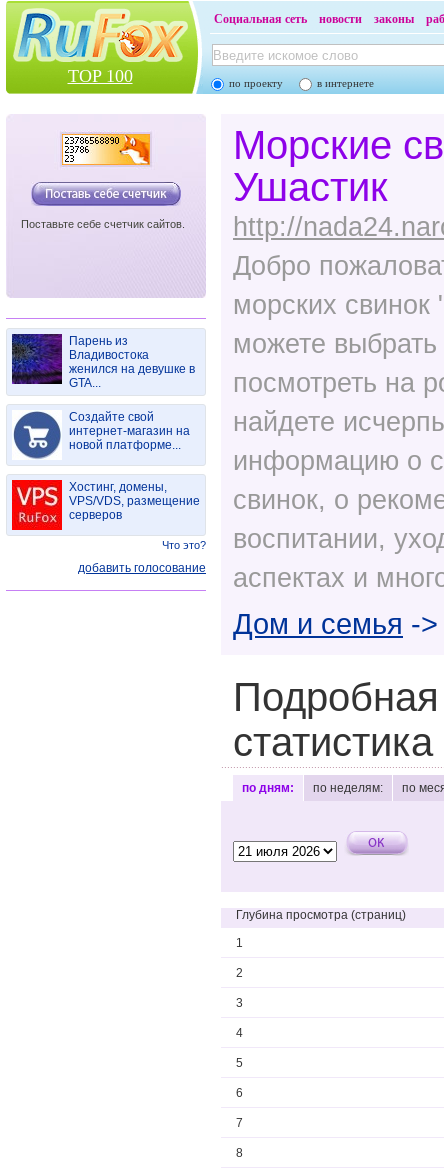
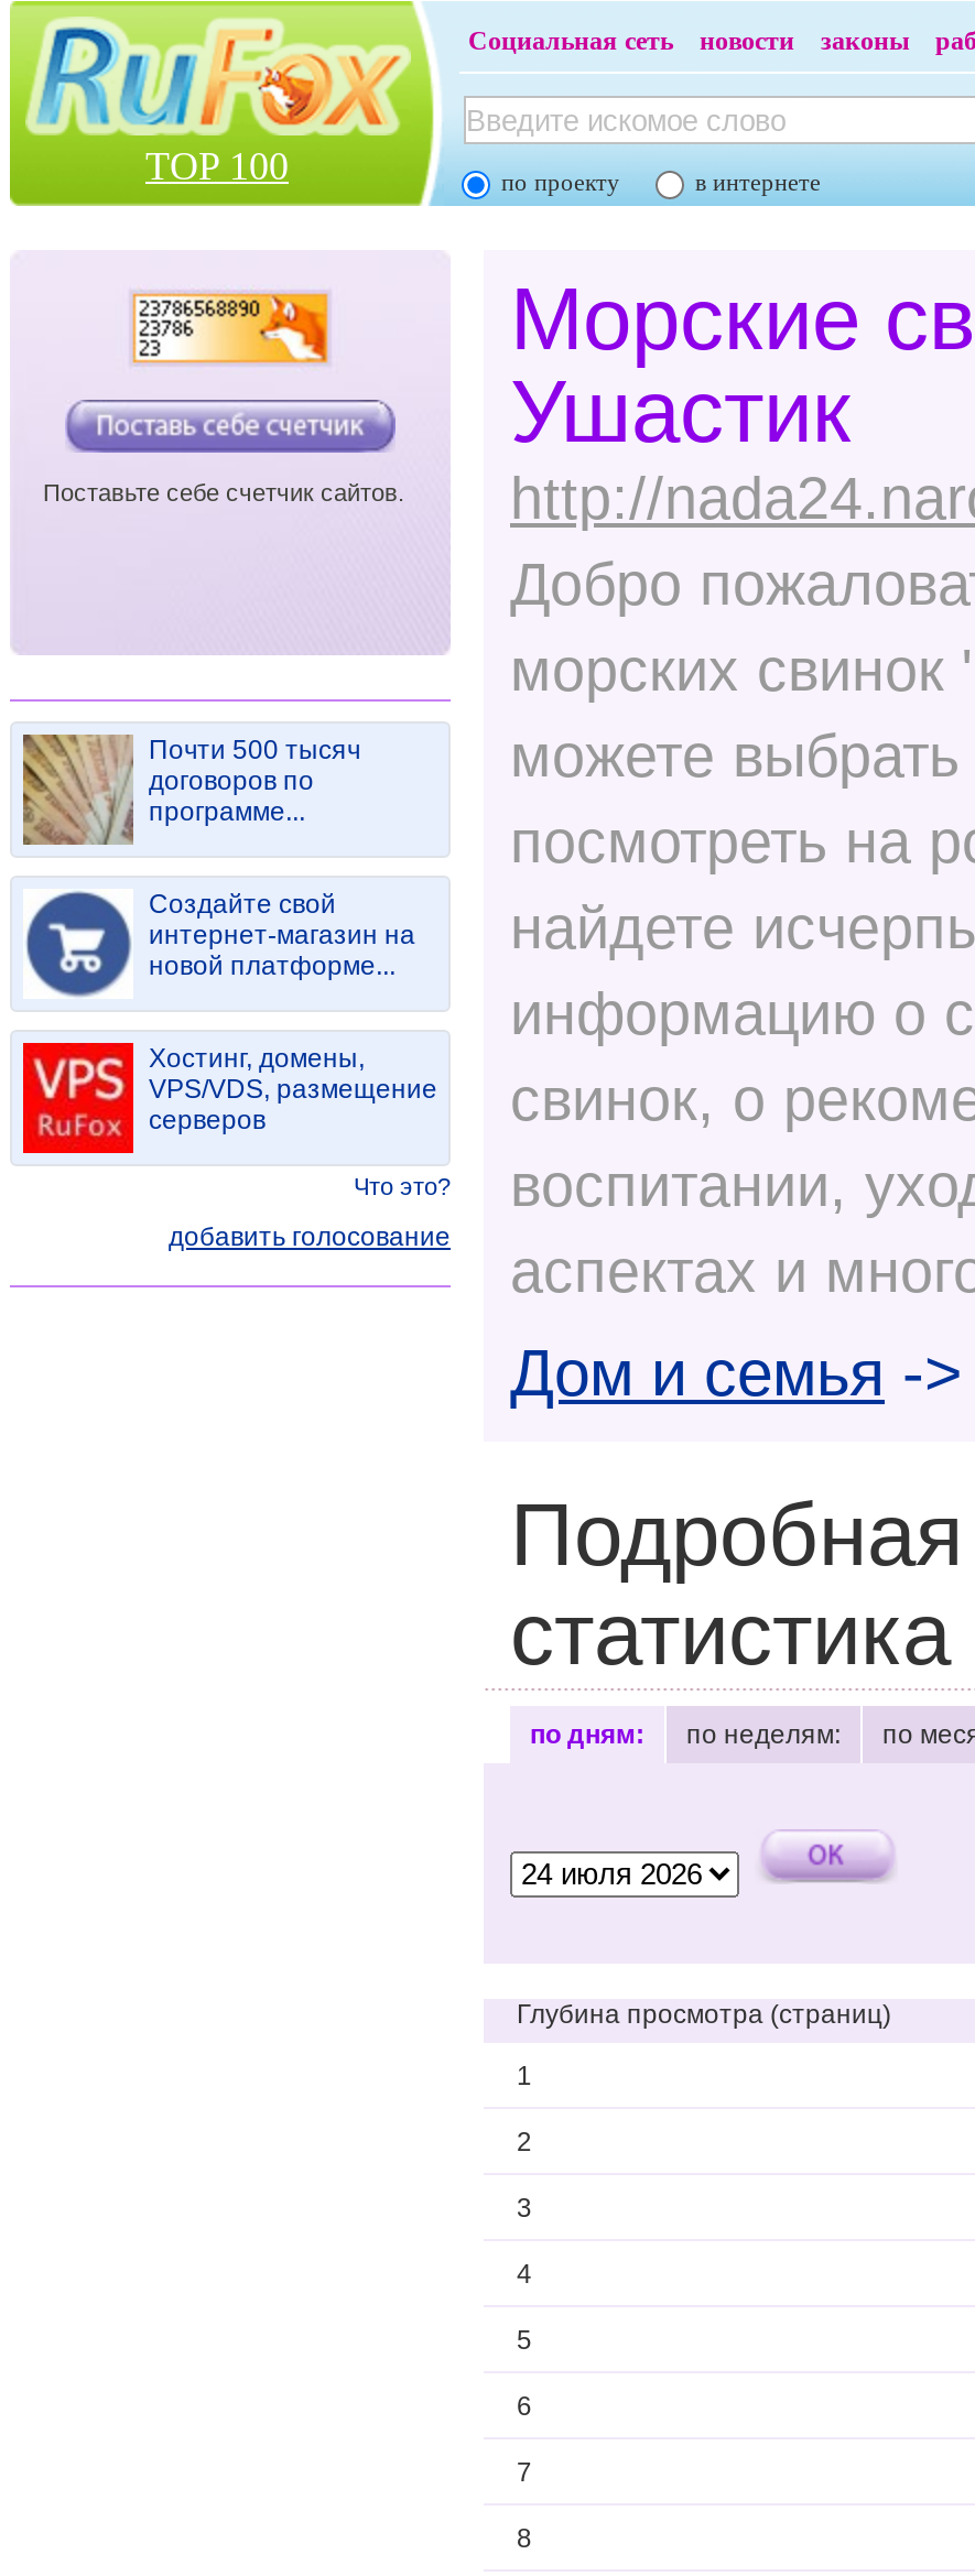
[11,333,195,390] [image] | Парень из | Владивостока | женился на девушке в | GTA... -> [21,732,360,847] [image] | Почти 500 тысяч | договоров по | программе...

